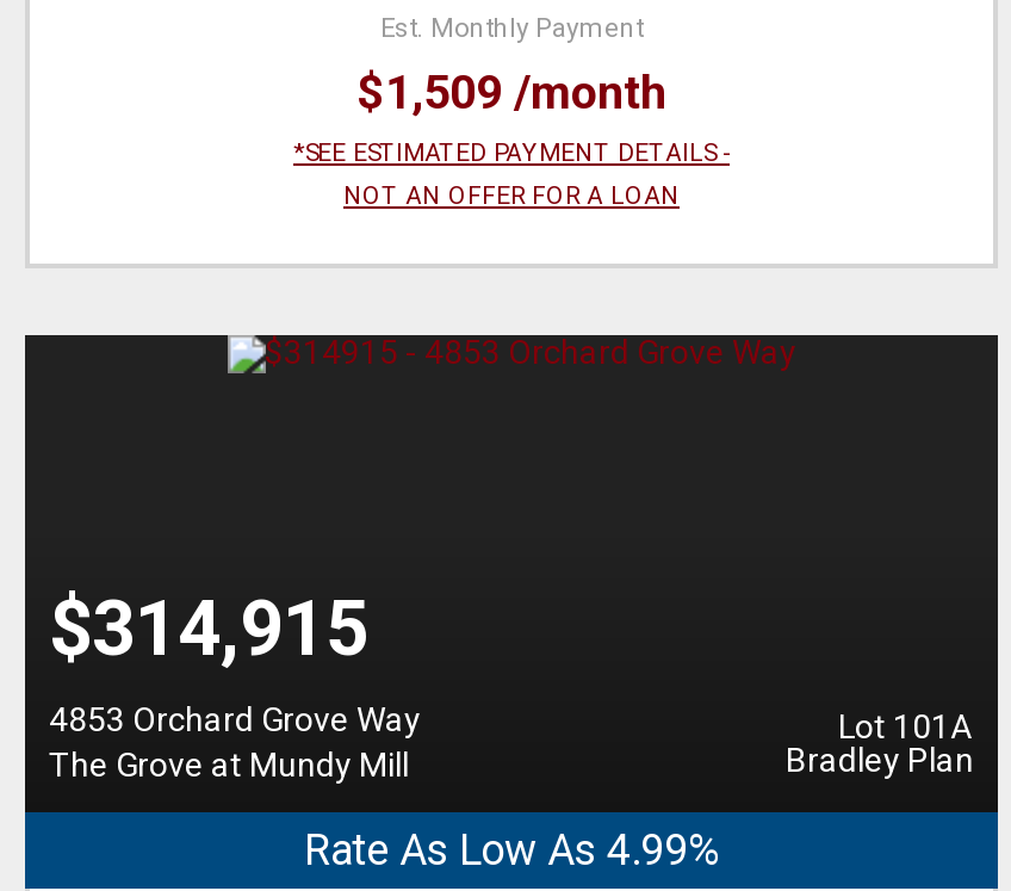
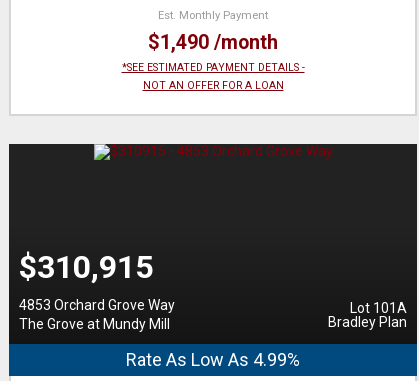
[356,66,666,121] $1,509 /month -> [148,31,278,54] $1,490 /month
[49,584,368,674] $314,915 -> [19,248,153,286] $310,915

